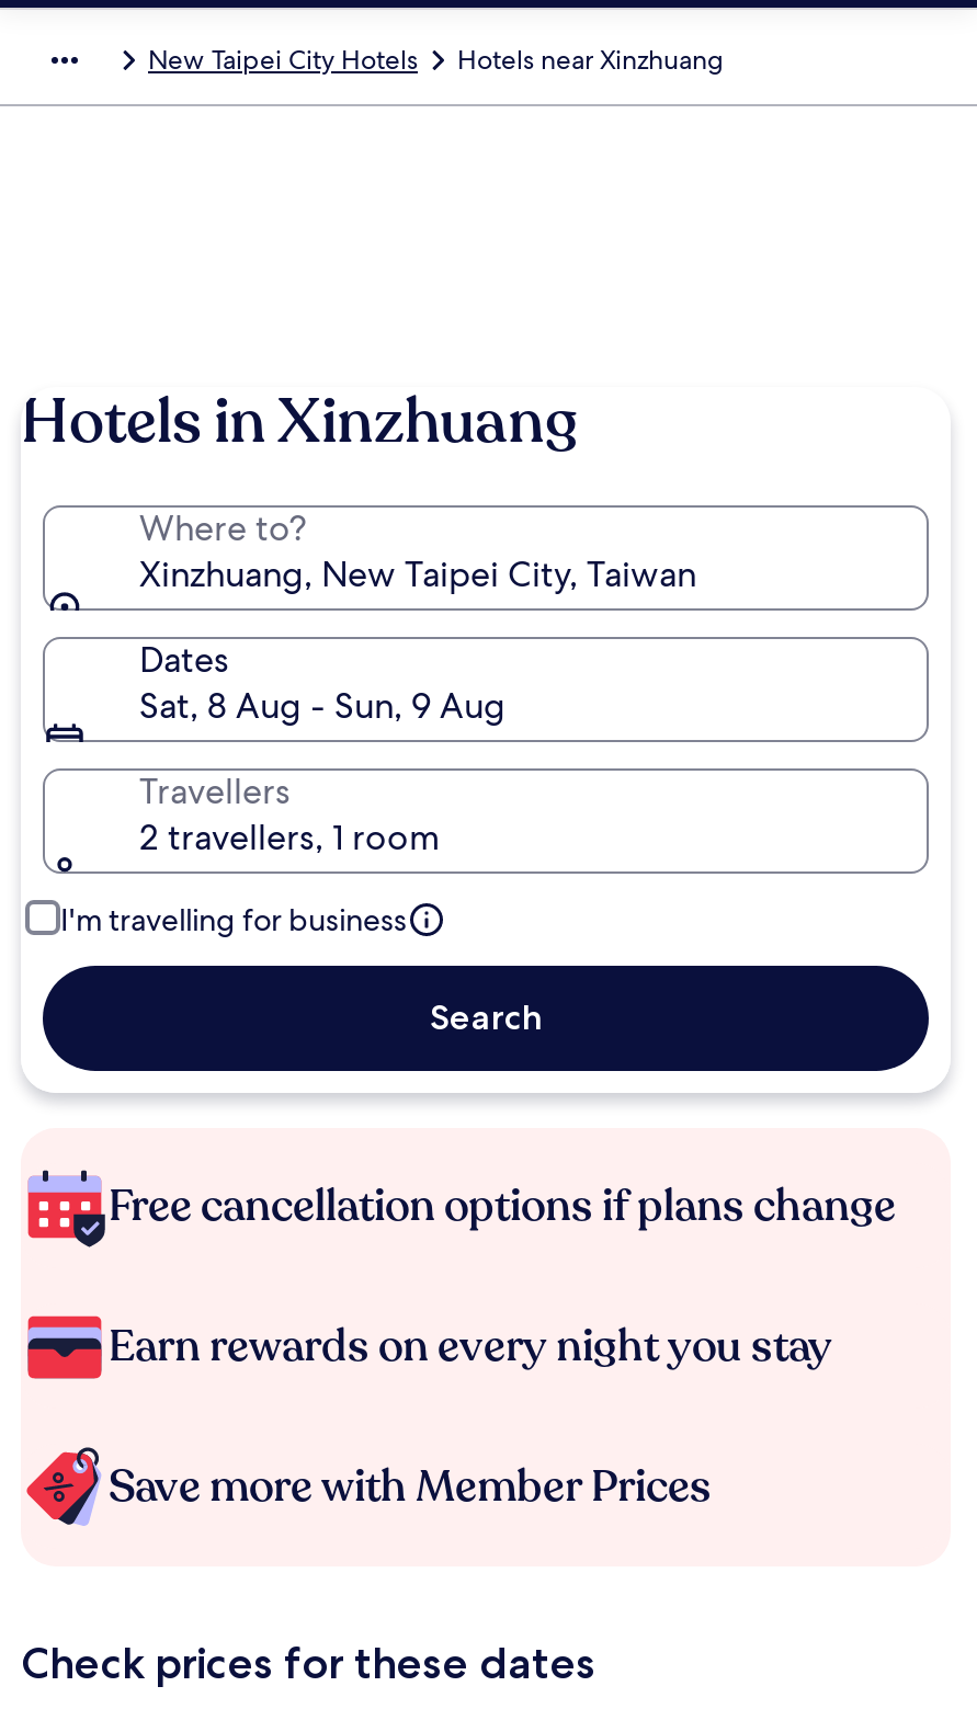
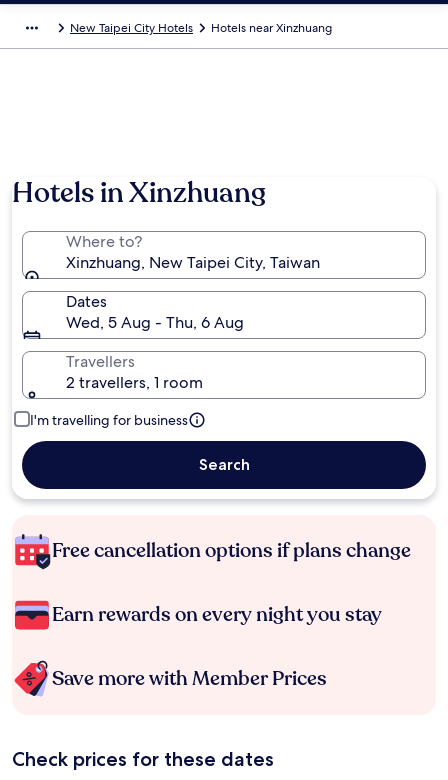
[139,683,505,729] Sat, 8 Aug - Sun, 9 Aug -> [66,312,244,333] Wed, 5 Aug - Thu, 6 Aug

